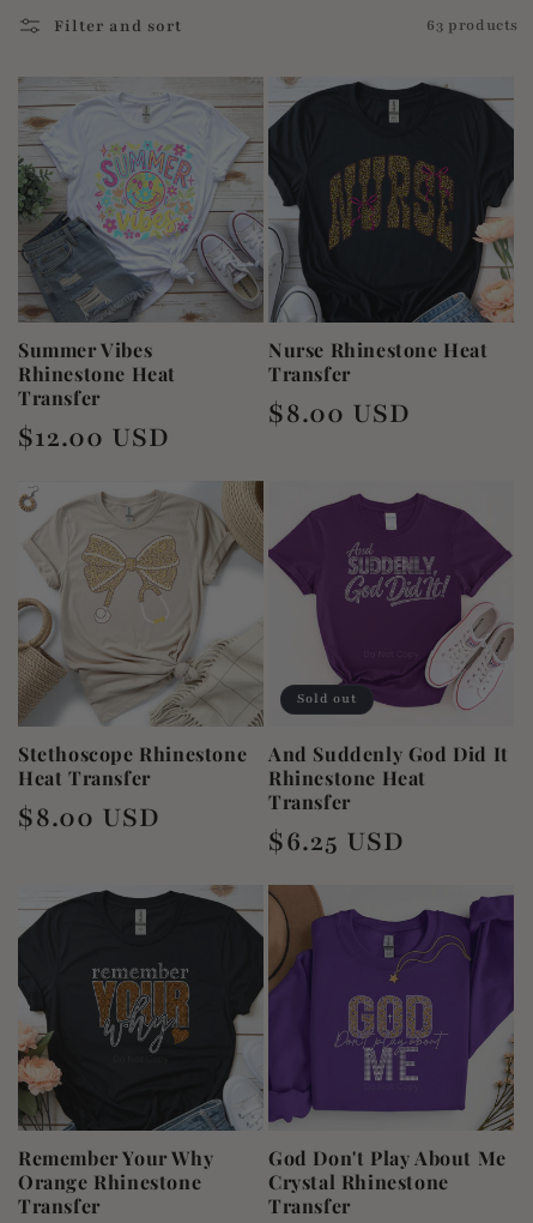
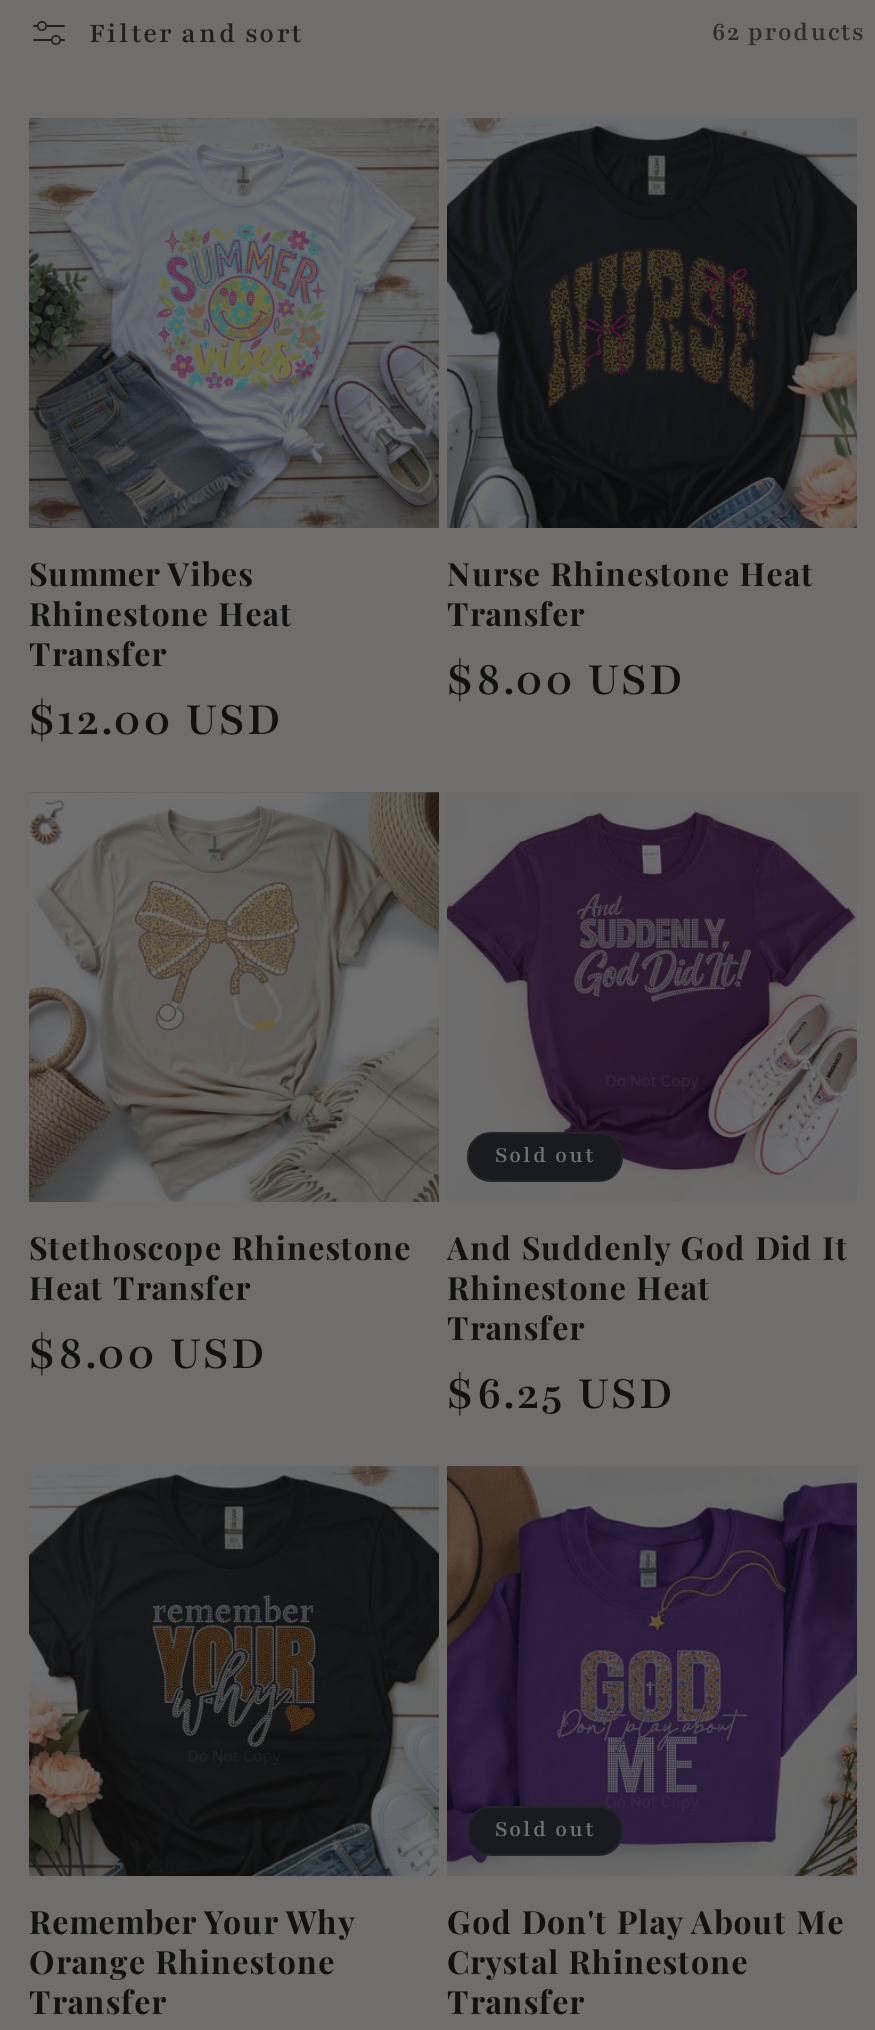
[427,16,519,35] 63 products -> [712,17,865,49] 62 products
none -> [495,1815,595,1845] Sold out

